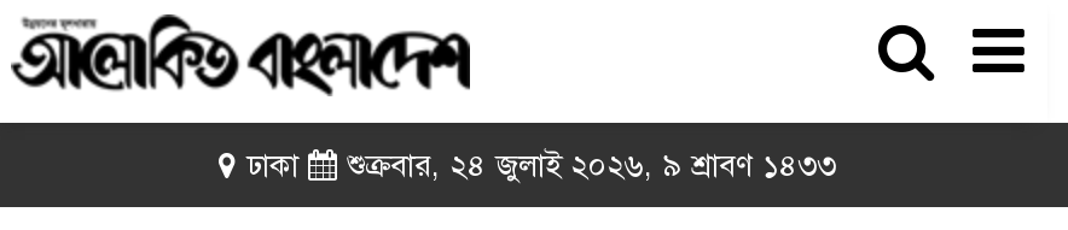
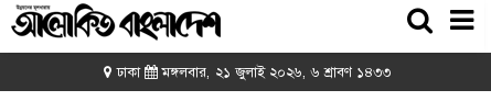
[337,145,837,185] শুক্রবার, ২৪ জুলাই ২০২৬, ৯ শ্রাবণ ১৪৩৩ -> [158,63,391,81] মঙ্গলবার, ২১ জুলাই ২০২৬, ৬ শ্রাবণ ১৪৩৩

